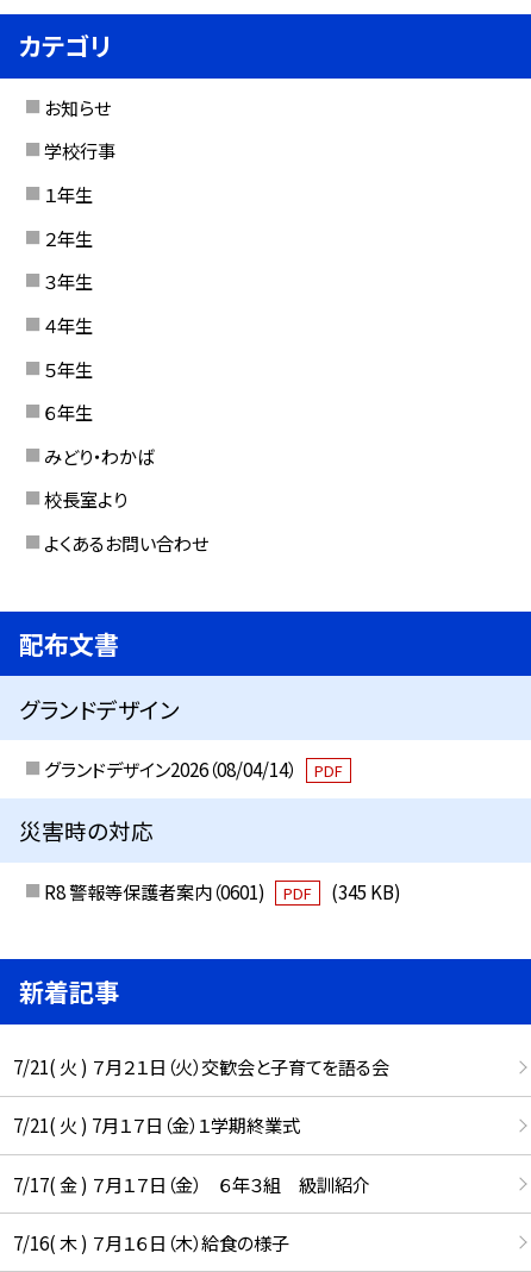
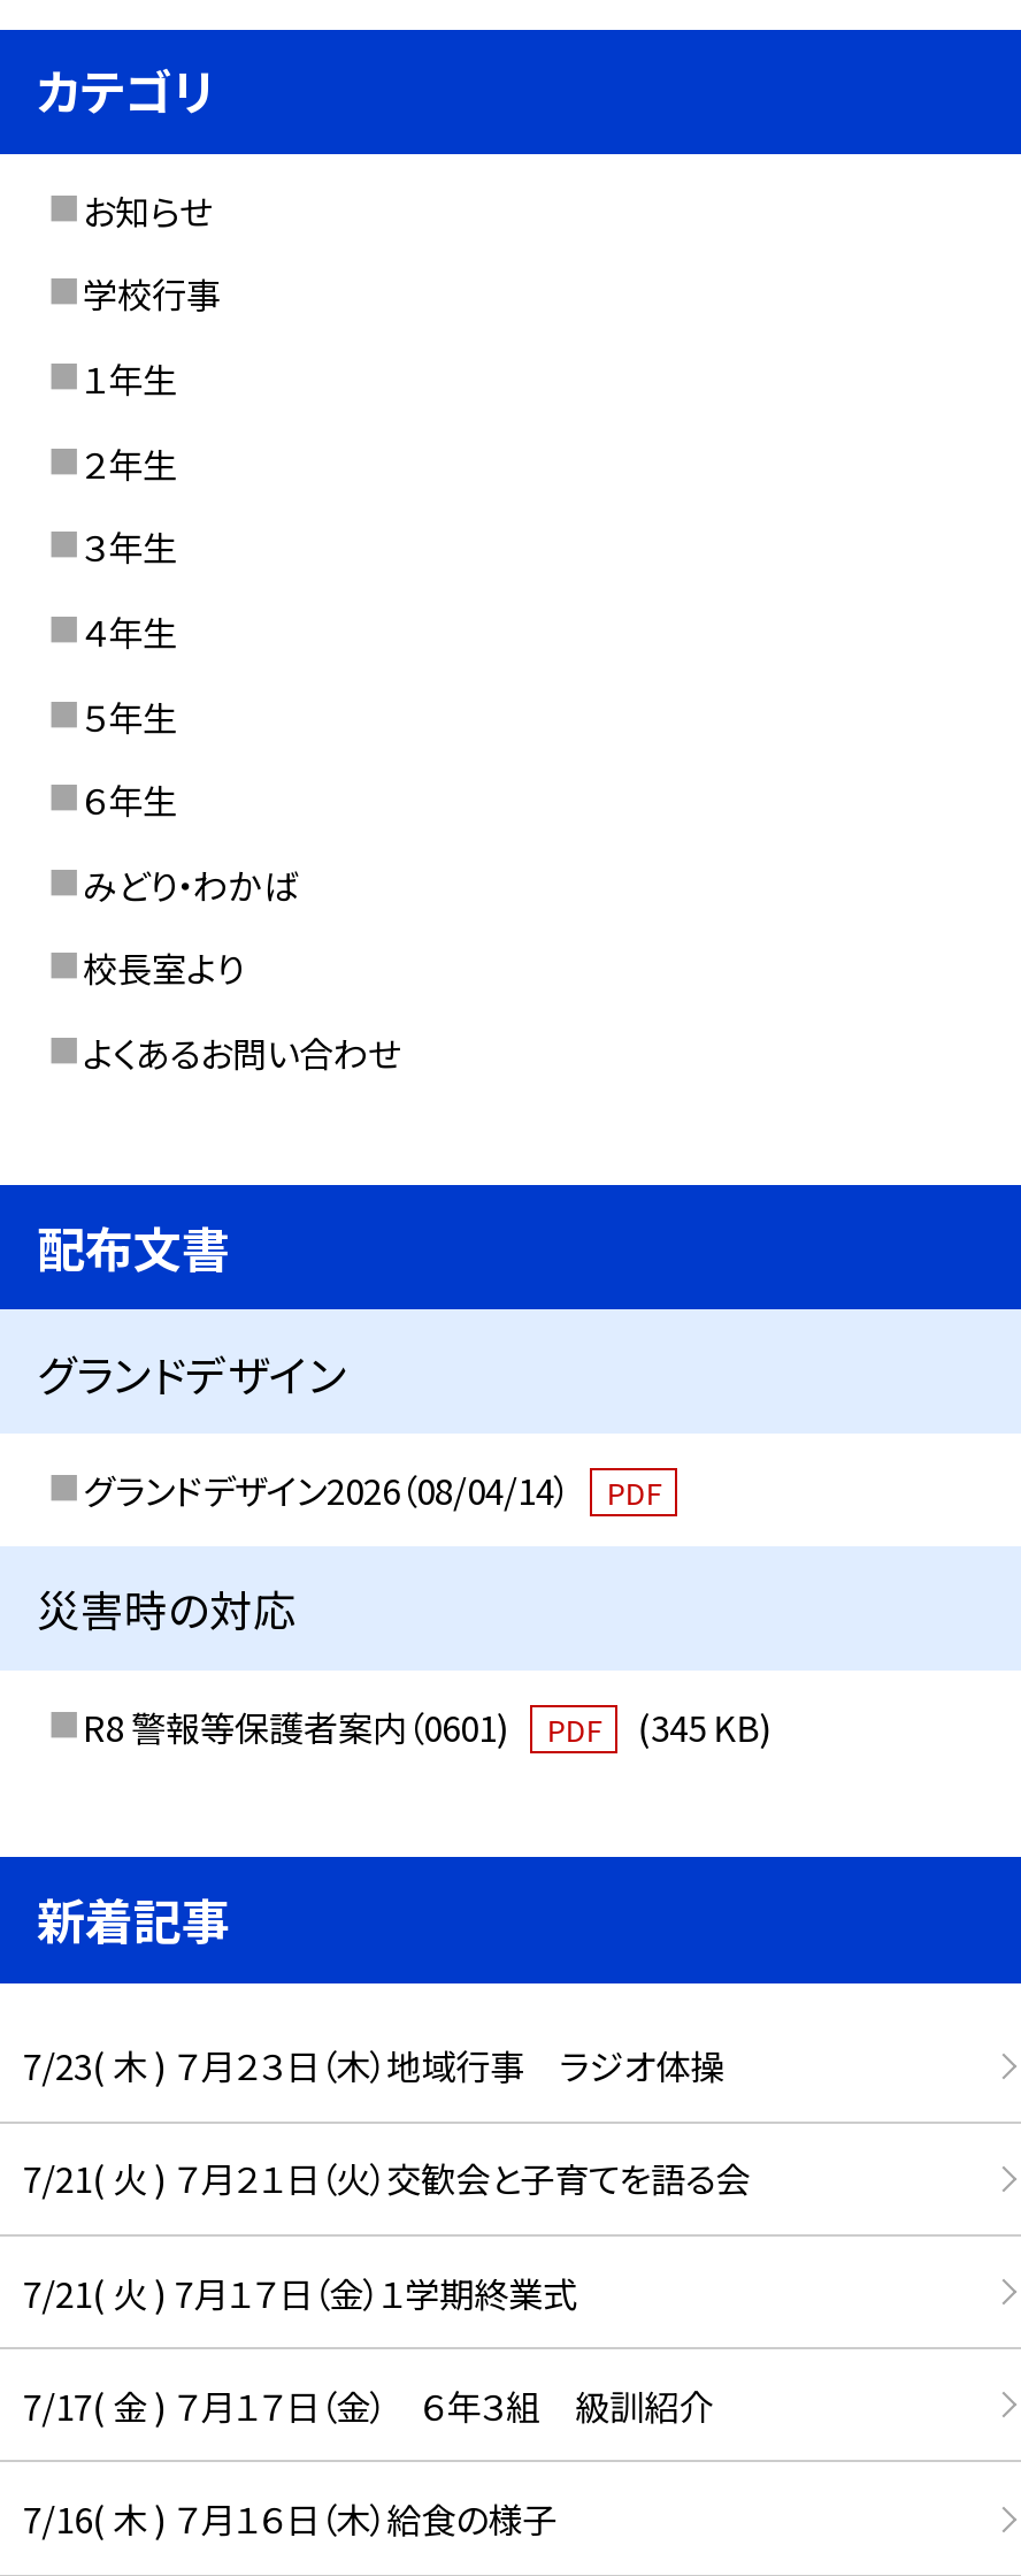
none -> [23,2039,725,2089] 7/23( 木 ) ７月２３日（木）地域行事 ラジオ体操

